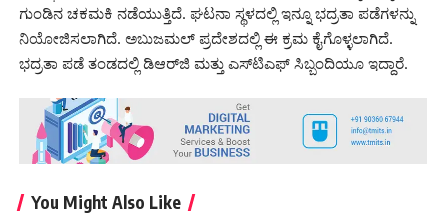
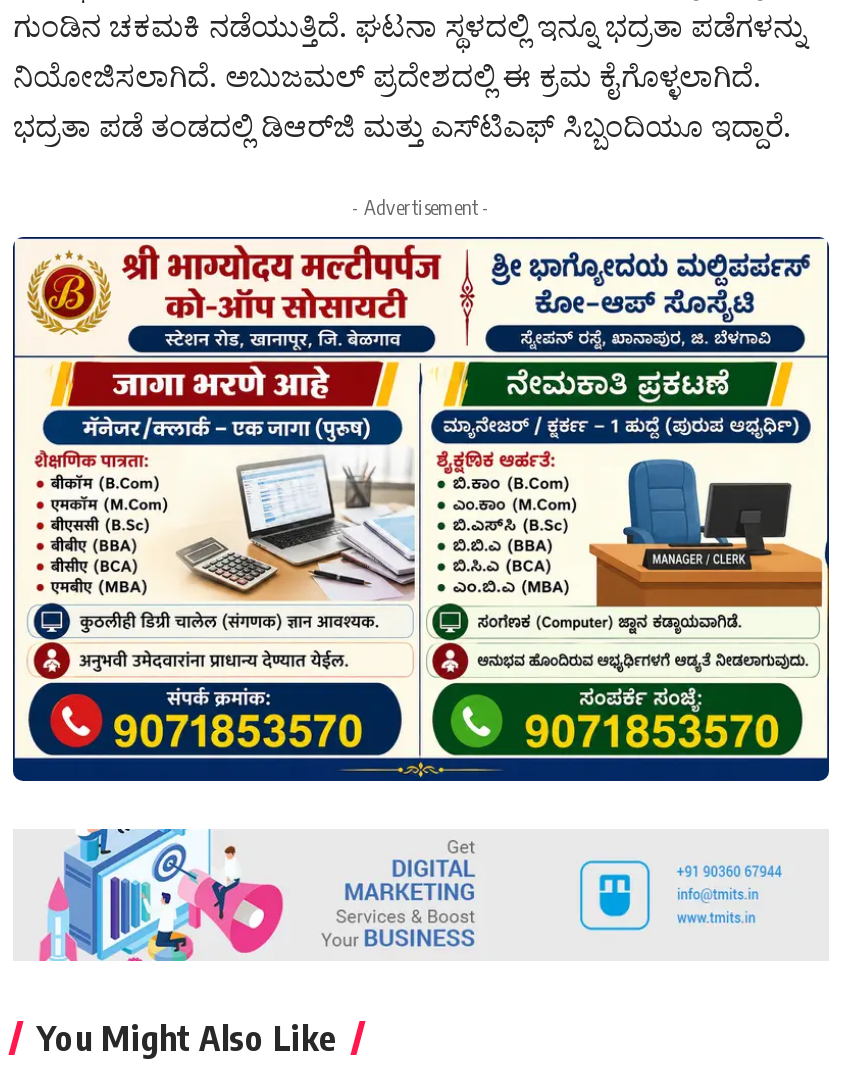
none -> [11,232,831,782] [image]
none -> [352,194,490,218] - Advertisement -

